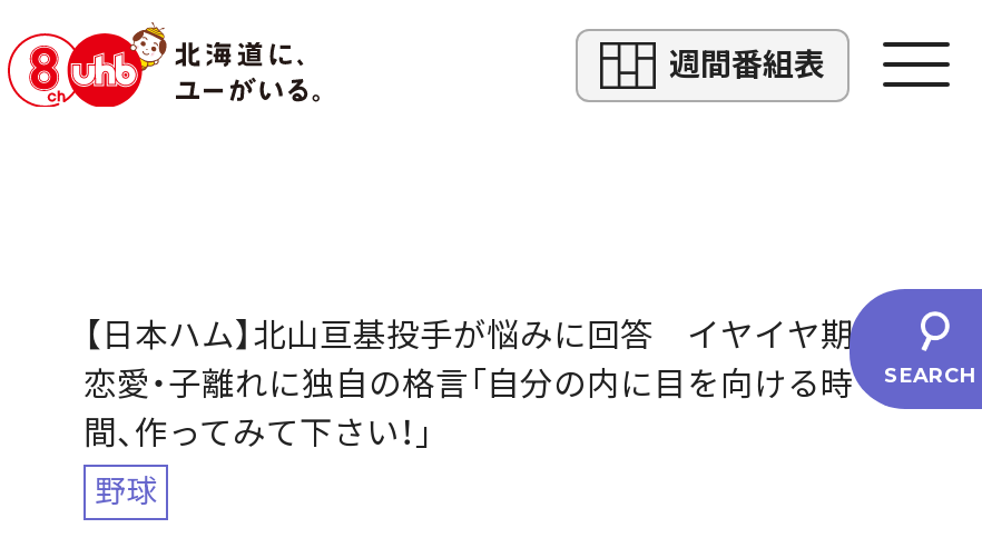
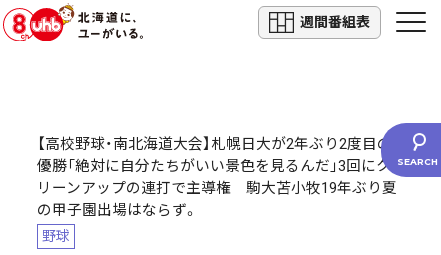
[84,316,872,454] 【日本ハム】北山亘基投手が悩みに回答 イヤイヤ期・ | 恋愛・子離れに独自の格言「自分の内に目を向ける時 | 間、作ってみて下さい！」 -> [37,135,397,219] 【高校野球・南北海道大会】札幌日大が2年ぶり2度目の | 優勝「絶対に自分たちがいい景色を見るんだ」3回にク | リーンアップの連打で主導権 駒大苫小牧19年ぶり夏 | の甲子園出場はならず。

